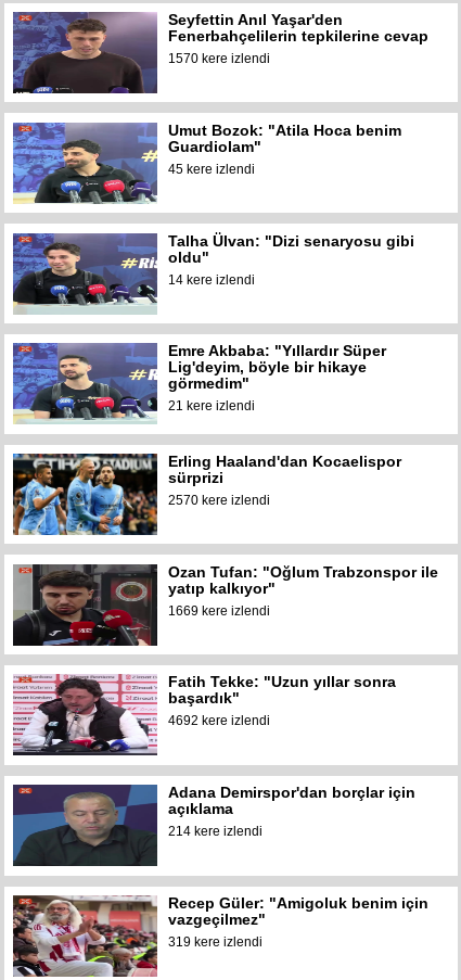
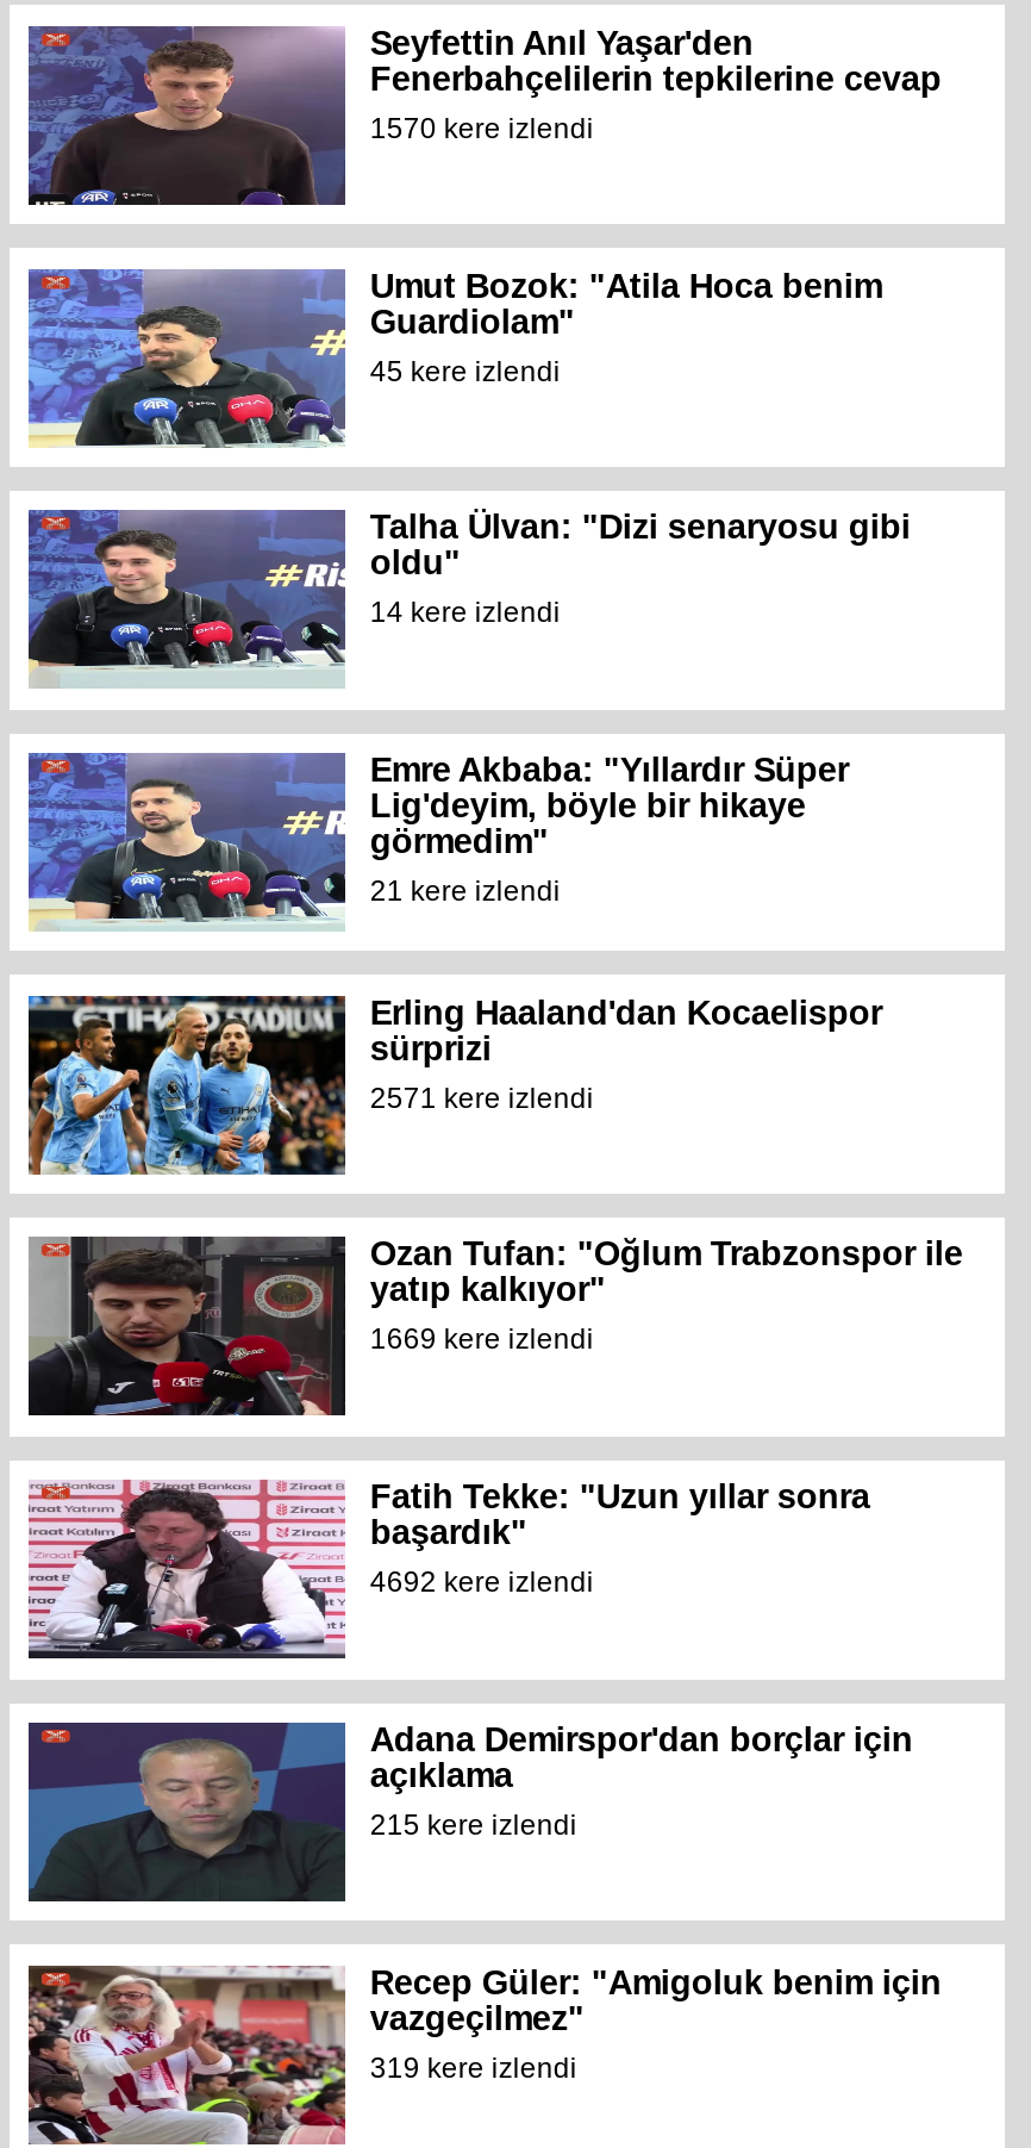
[169,493,271,508] 2570 kere izlendi -> [370,1081,594,1114] 2571 kere izlendi
[169,824,263,839] 214 kere izlendi -> [370,1808,577,1841] 215 kere izlendi

